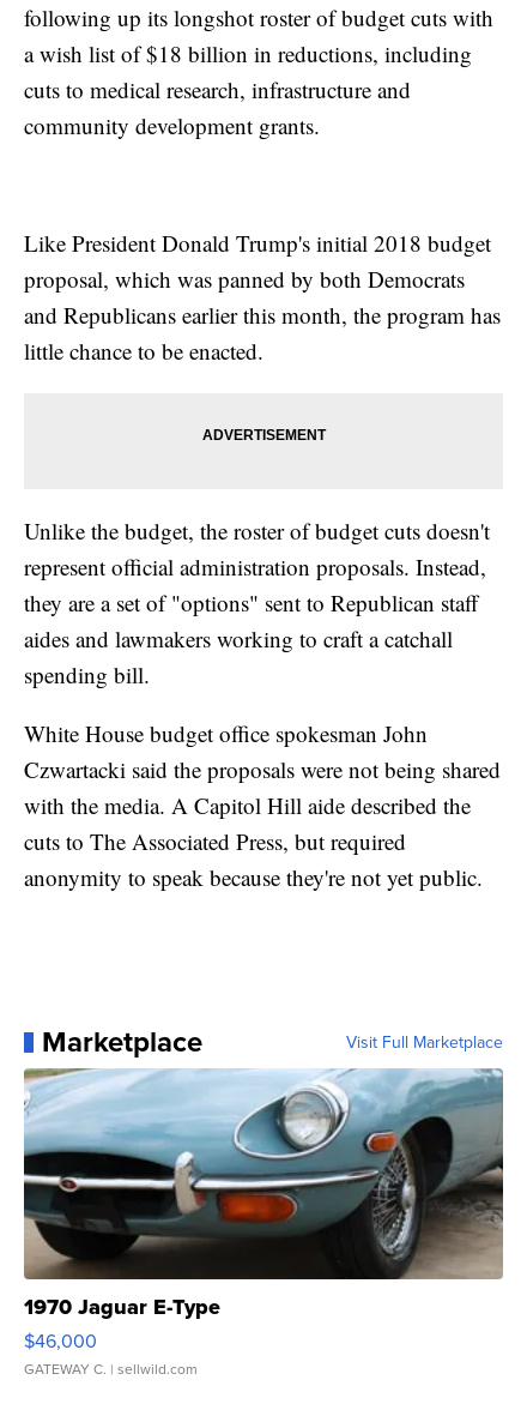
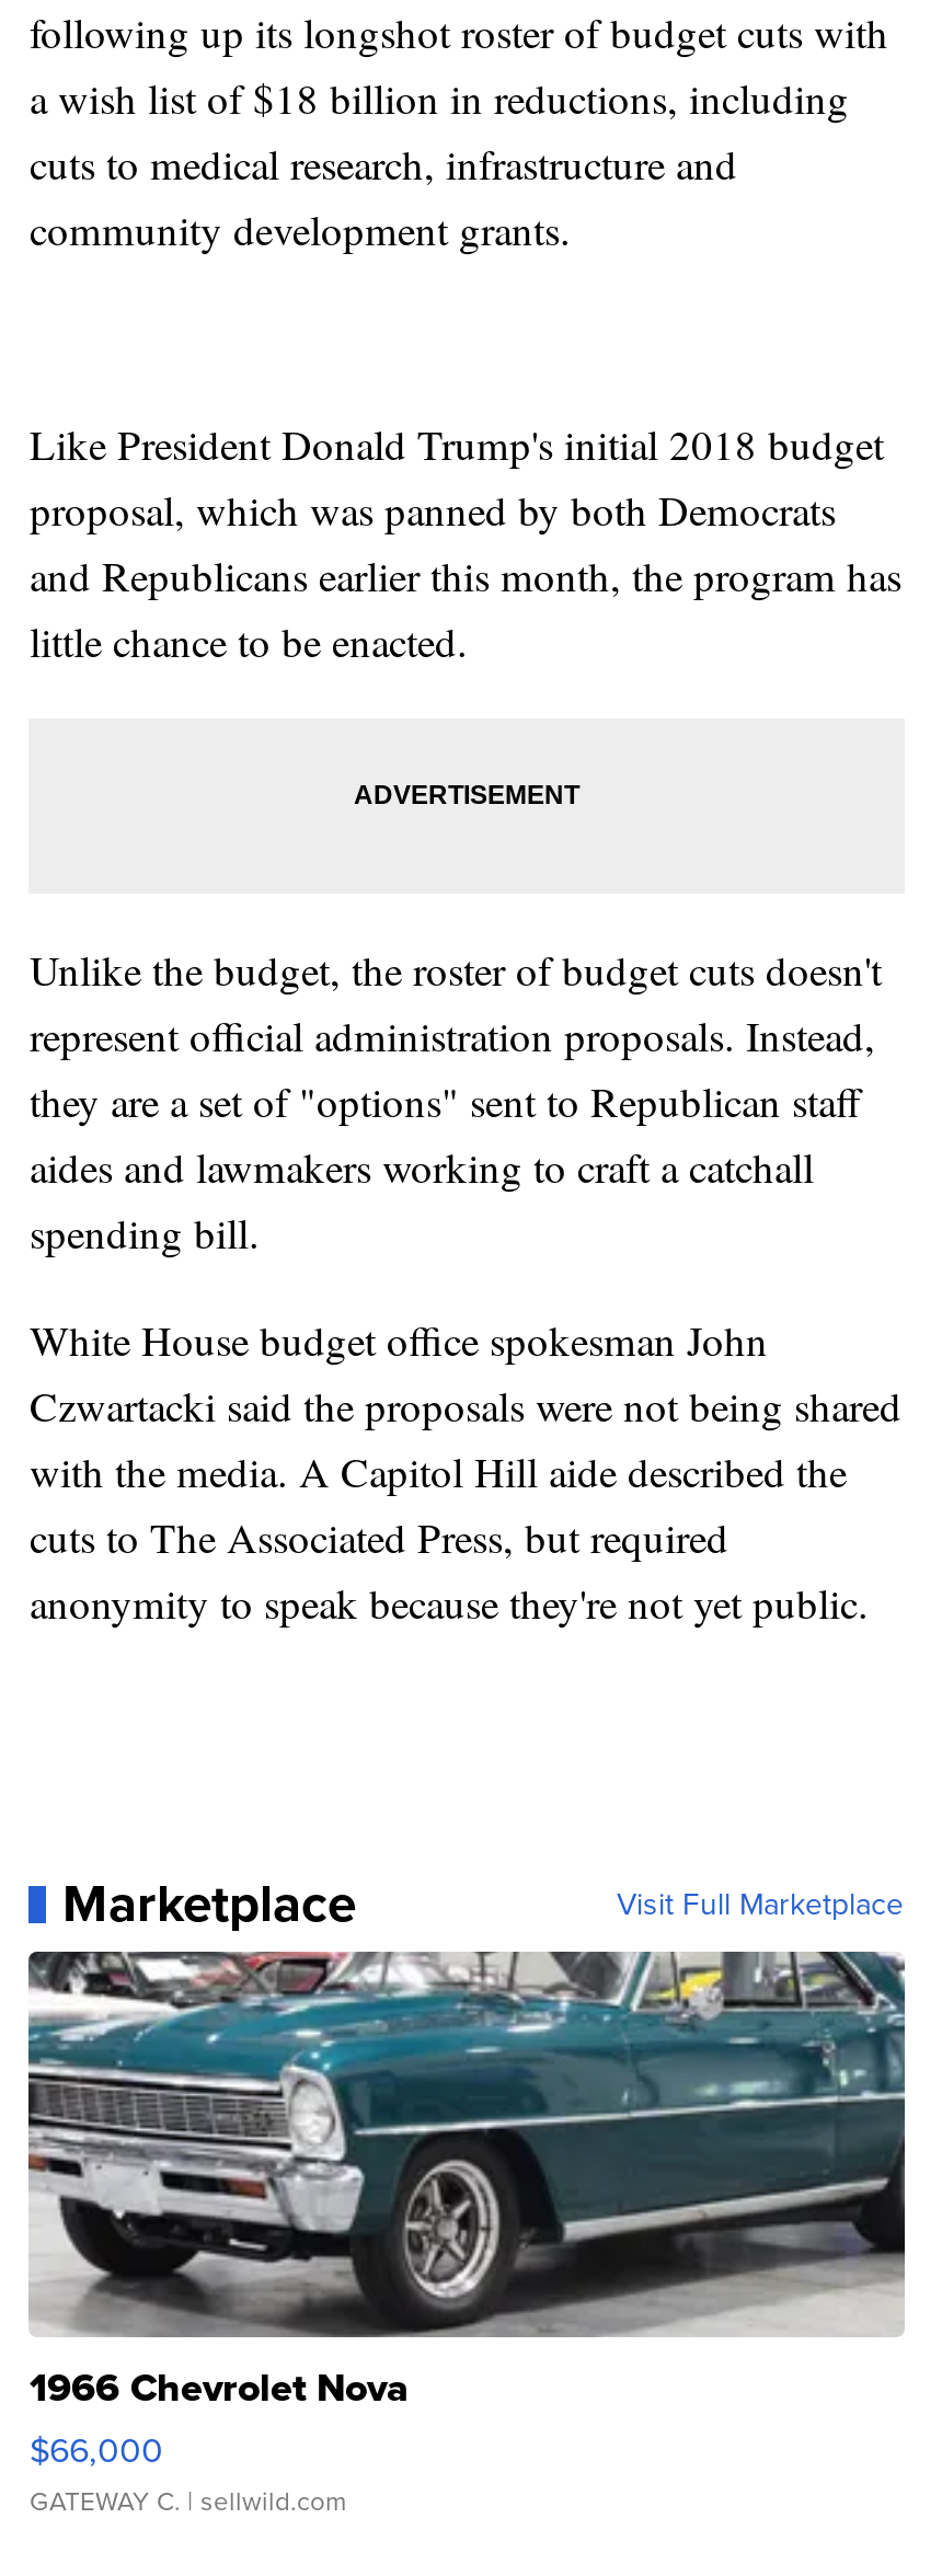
[23,1068,503,1354] [image] | 1970 Jaguar E-Type | $46,000 -> [26,1950,905,2474] [image] | 1966 Chevrolet Nova | $66,000

